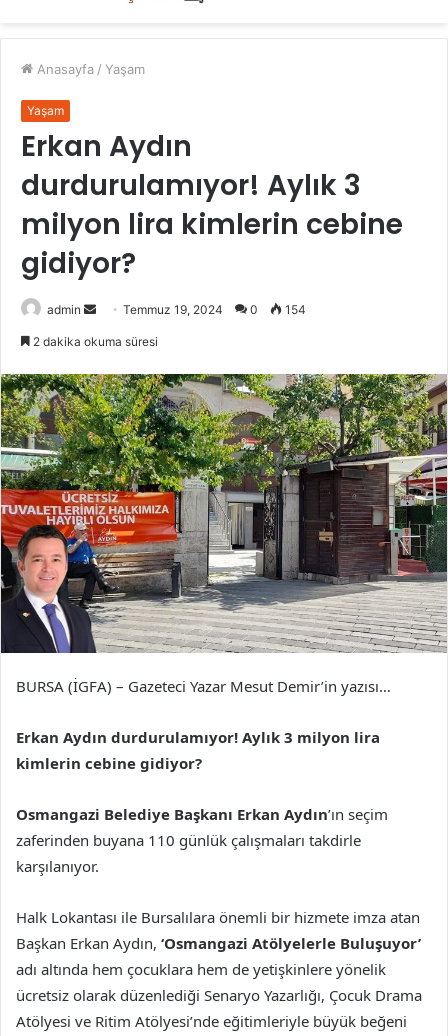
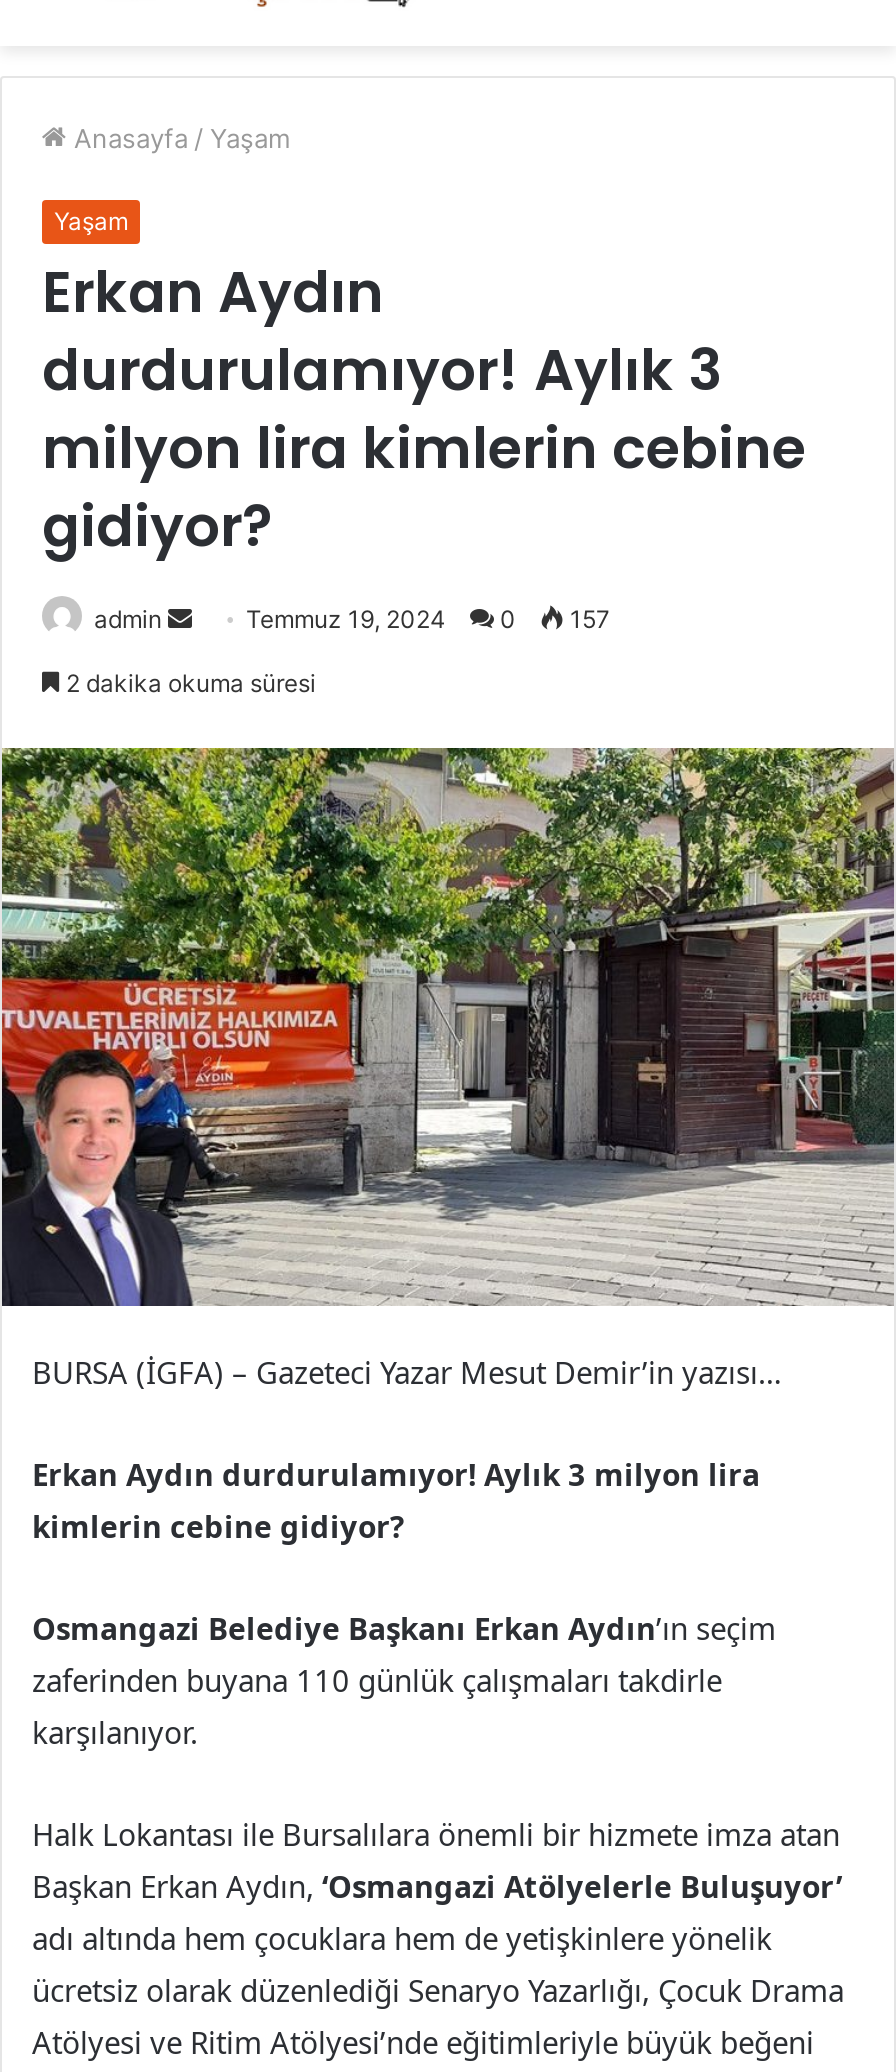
[282,302,306,317] 154 -> [564,604,610,634] 157

